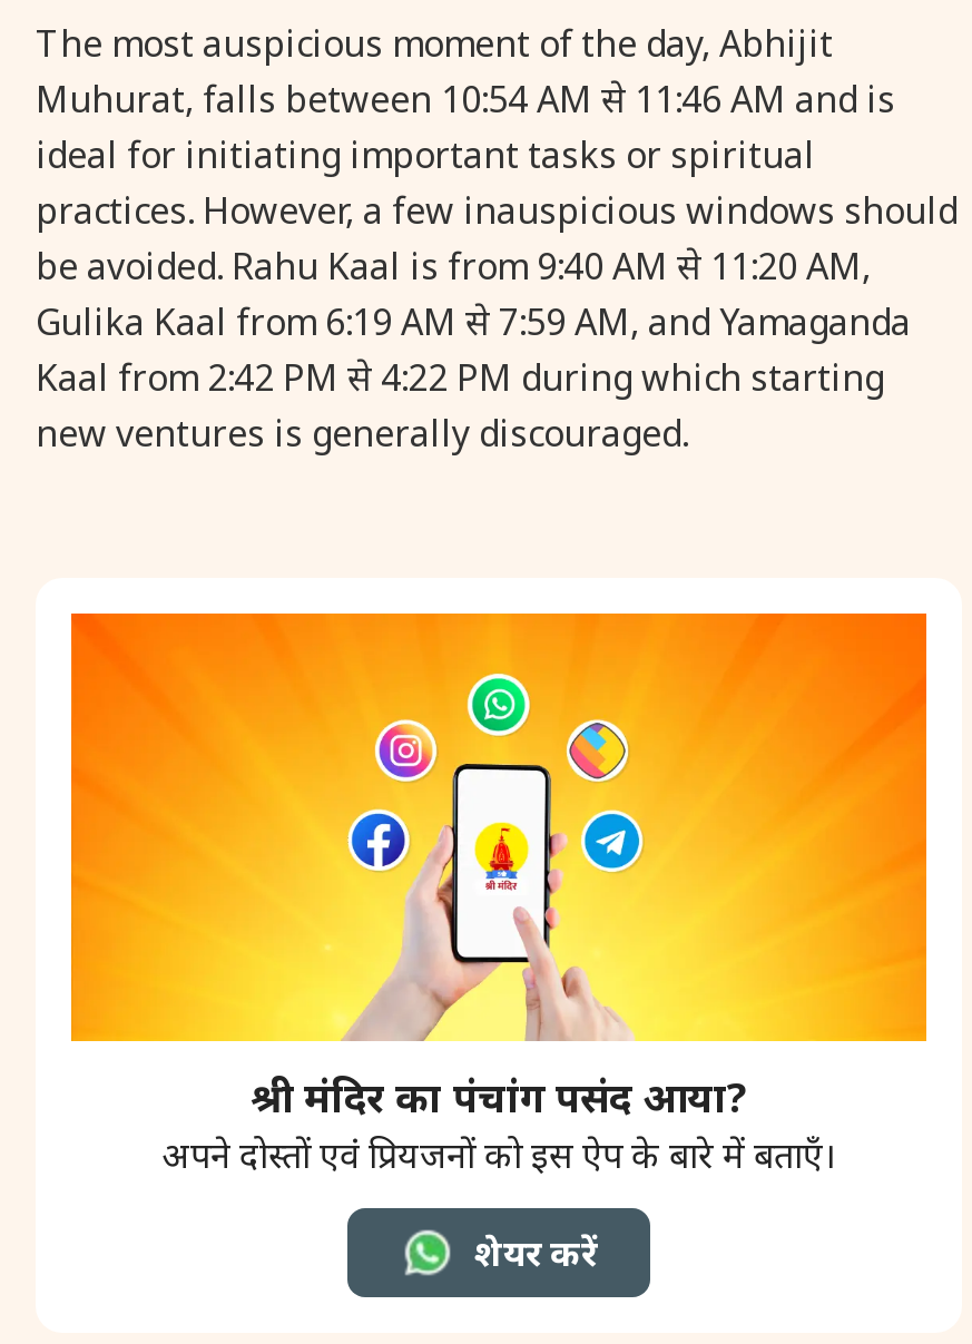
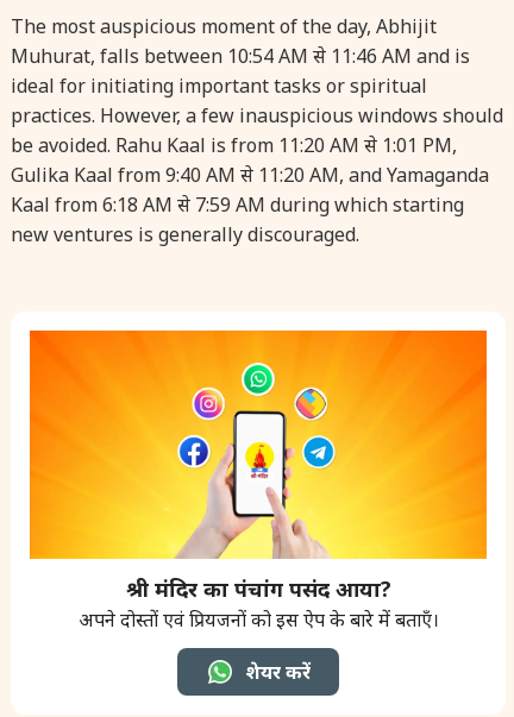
[36,241,871,290] be avoided. Rahu Kaal is from 9:40 AM से 11:20 AM, -> [11,131,457,158] be avoided. Rahu Kaal is from 11:20 AM से 1:01 PM,
[36,296,911,345] Gulika Kaal from 6:19 AM से 7:59 AM, and Yamaganda -> [11,161,489,187] Gulika Kaal from 9:40 AM से 11:20 AM, and Yamaganda
[36,352,884,401] Kaal from 2:42 PM से 4:22 PM during which starting -> [11,191,464,217] Kaal from 6:18 AM से 7:59 AM during which starting

